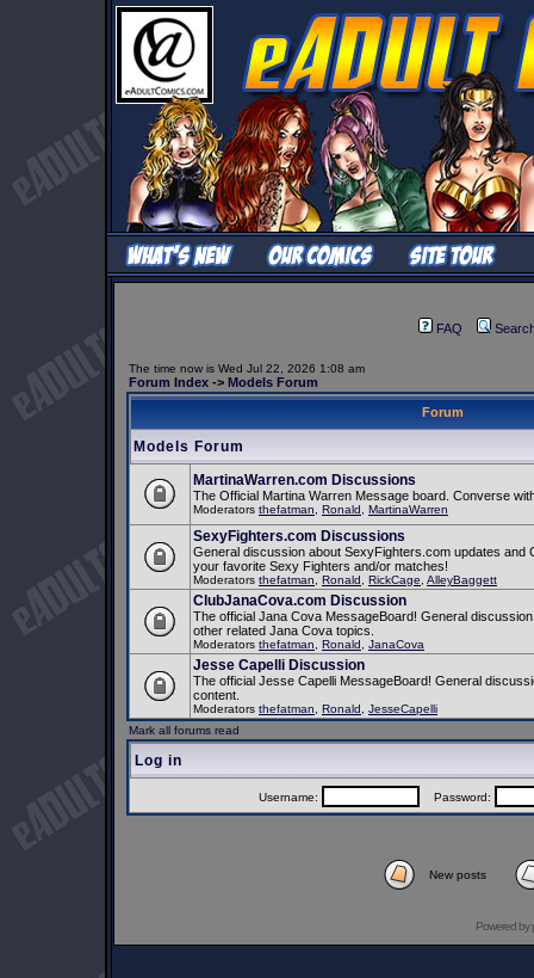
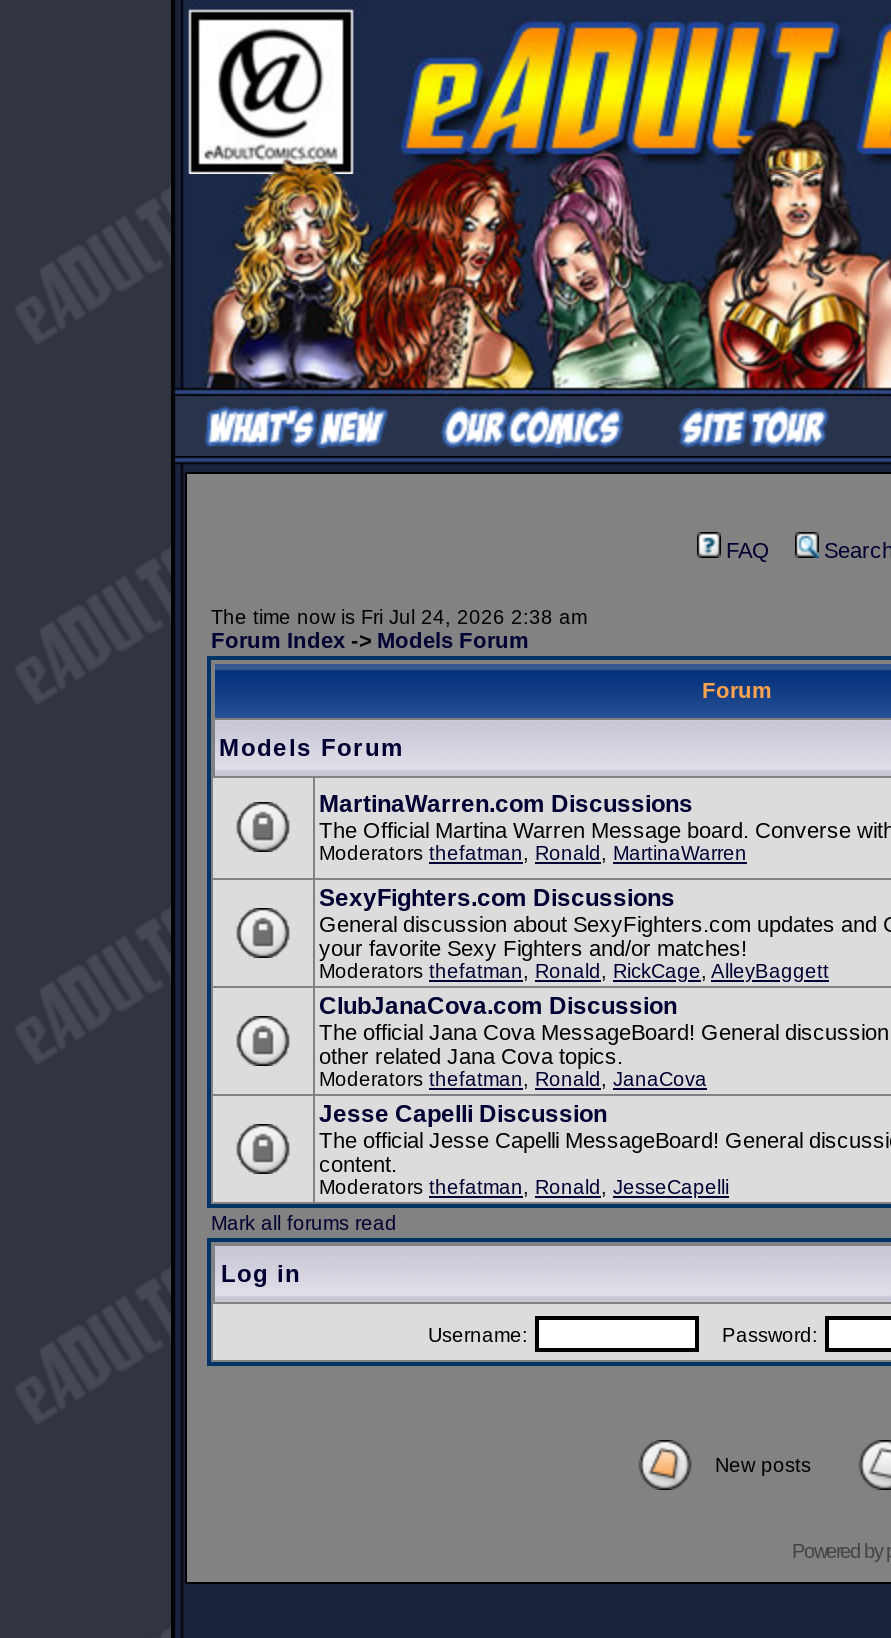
[129,362,365,375] The time now is Wed Jul 22, 2026 1:08 am -> [211,606,587,628] The time now is Fri Jul 24, 2026 2:38 am

